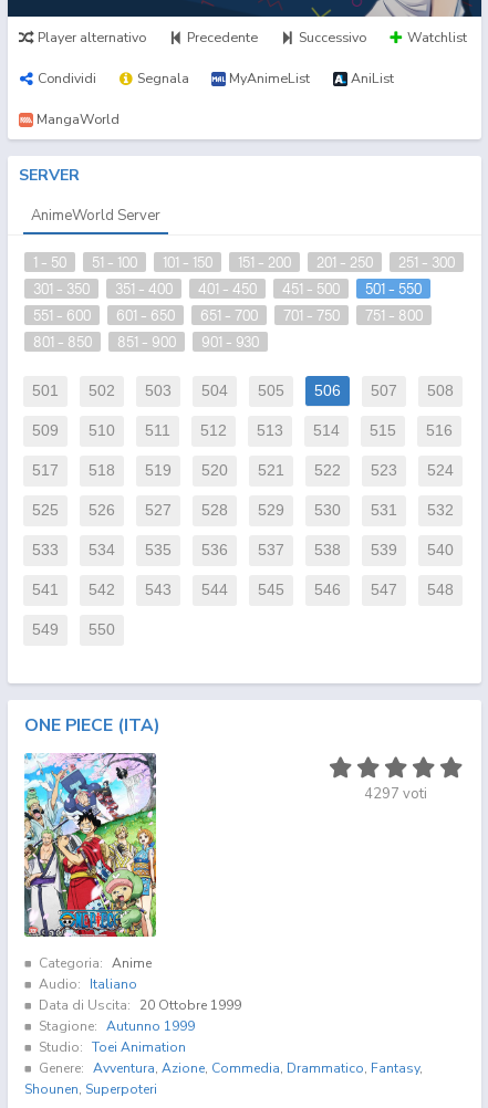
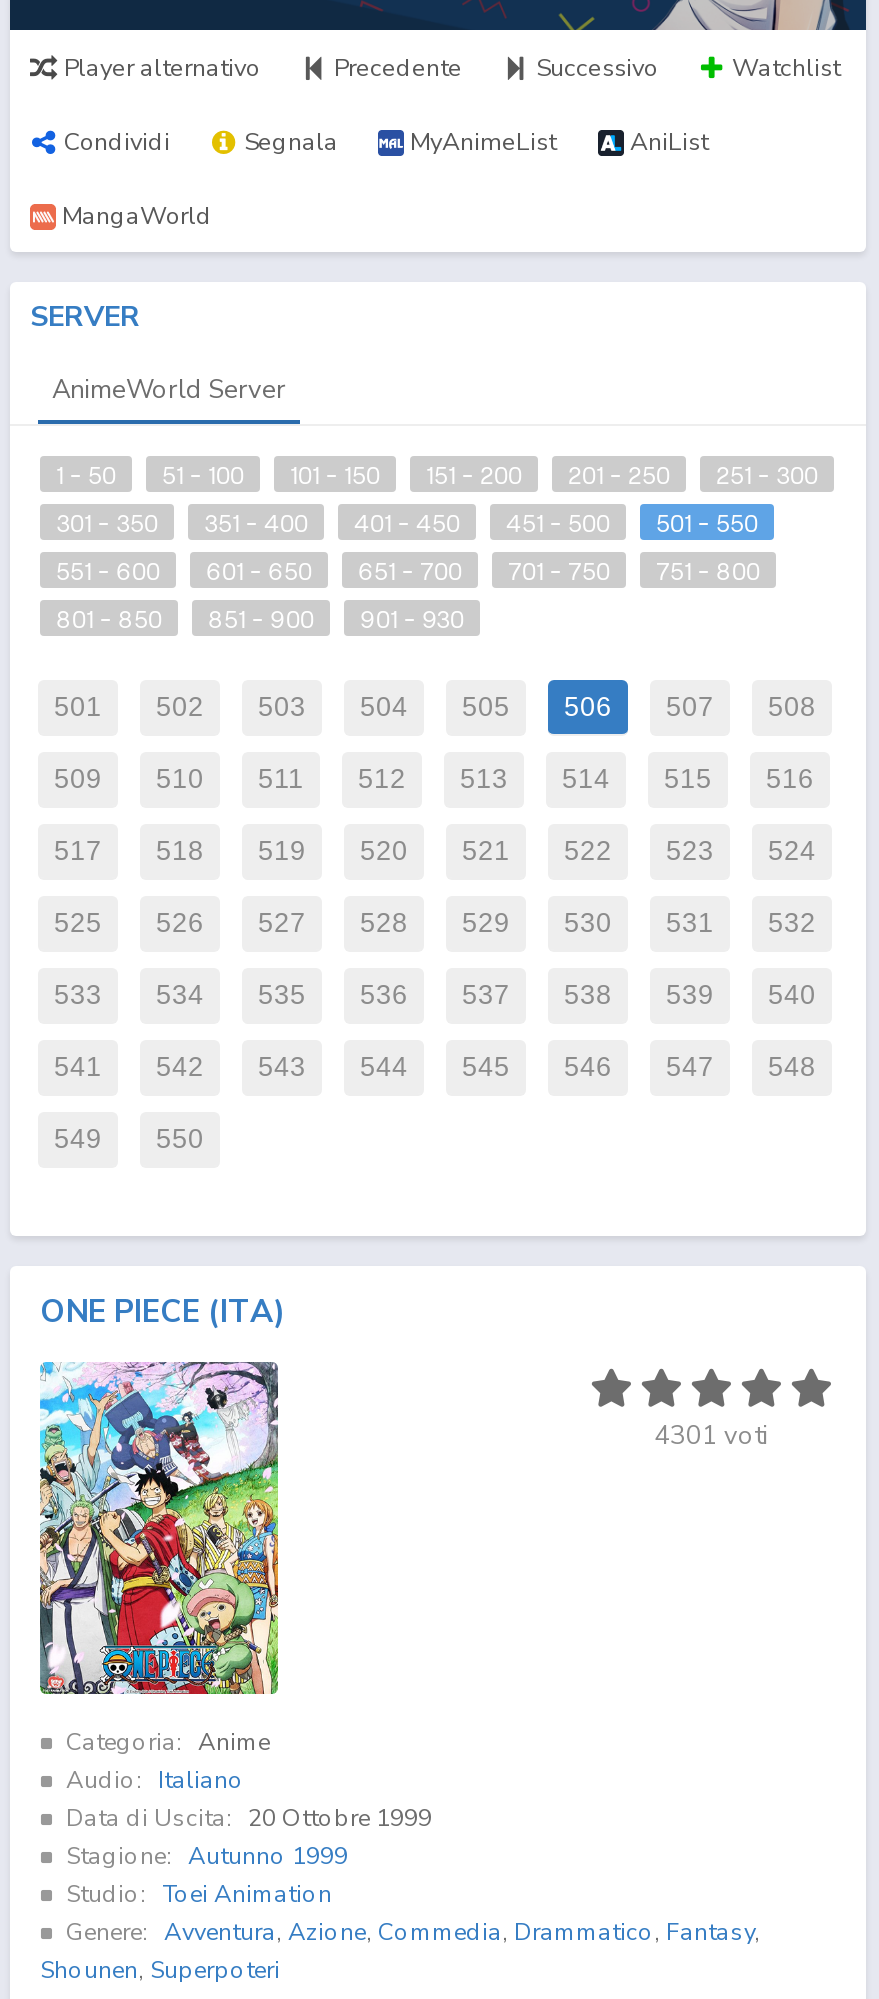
[364,784,427,804] 4297 voti -> [654,1418,768,1454] 4301 voti

